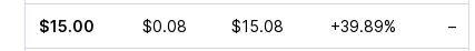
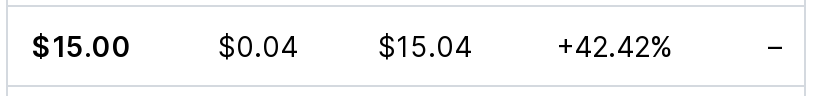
[142,17,187,35] $0.08 -> [218,29,298,63] $0.04
[231,17,284,35] $15.08 -> [378,29,472,63] $15.04
[330,17,396,35] +39.89% -> [556,29,672,63] +42.42%

